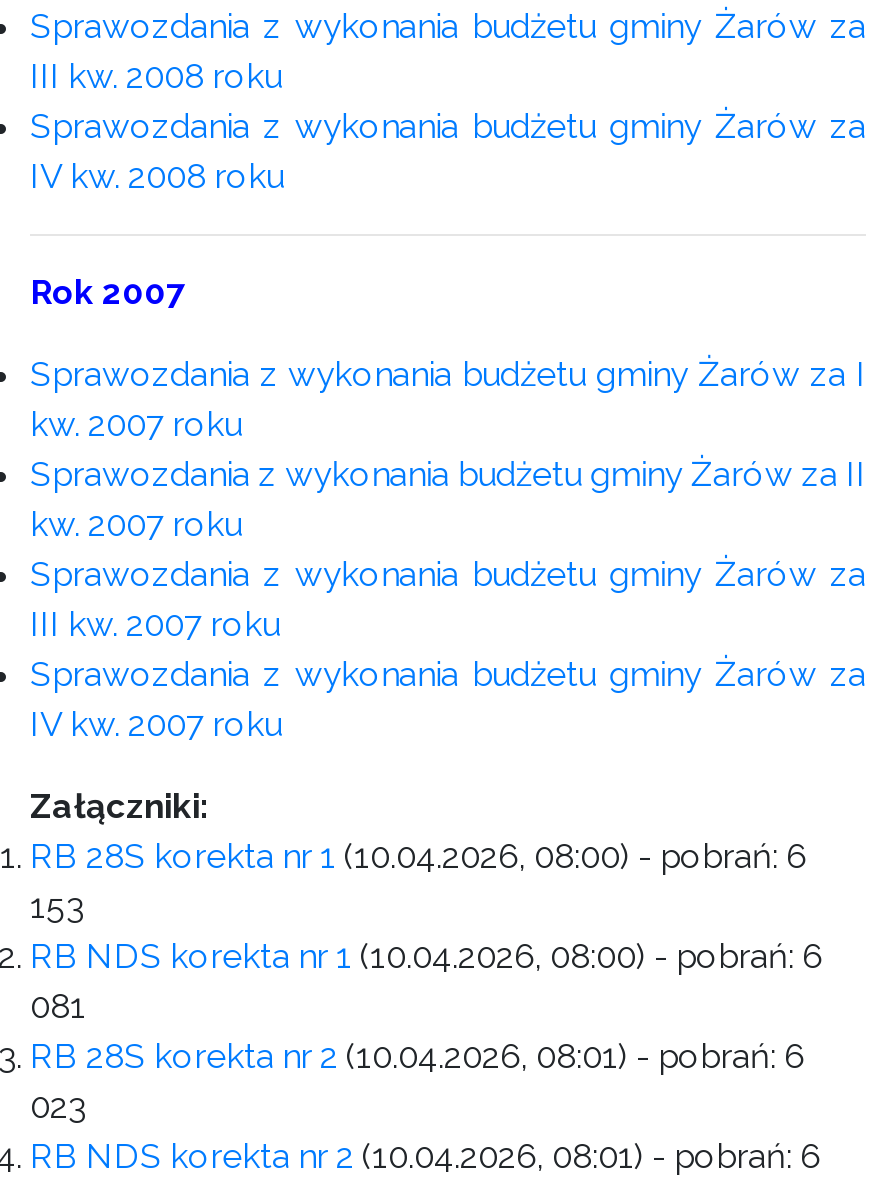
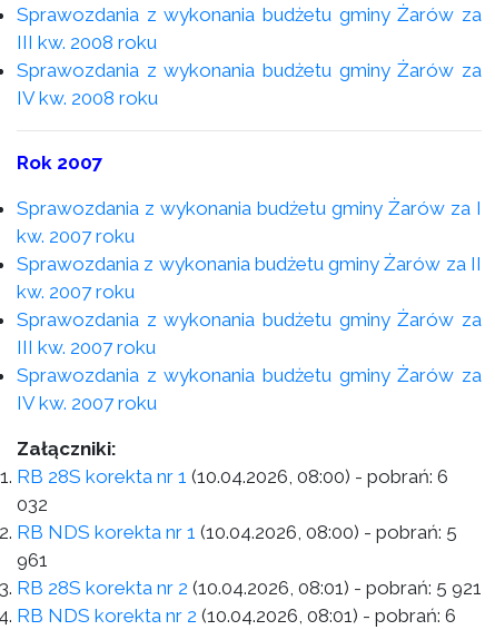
[30,886,822,1126] 153 | RB NDS korekta nr 1 (10.04.2026, 08:00) - pobrań: 6 | 081 | RB 28S korekta nr 2 (10.04.2026, 08:01) - pobrań: 6 | 023 -> [17,493,482,599] 032 | RB NDS korekta nr 1 (10.04.2026, 08:00) - pobrań: 5 | 961 | RB 28S korekta nr 2 (10.04.2026, 08:01) - pobrań: 5 921

